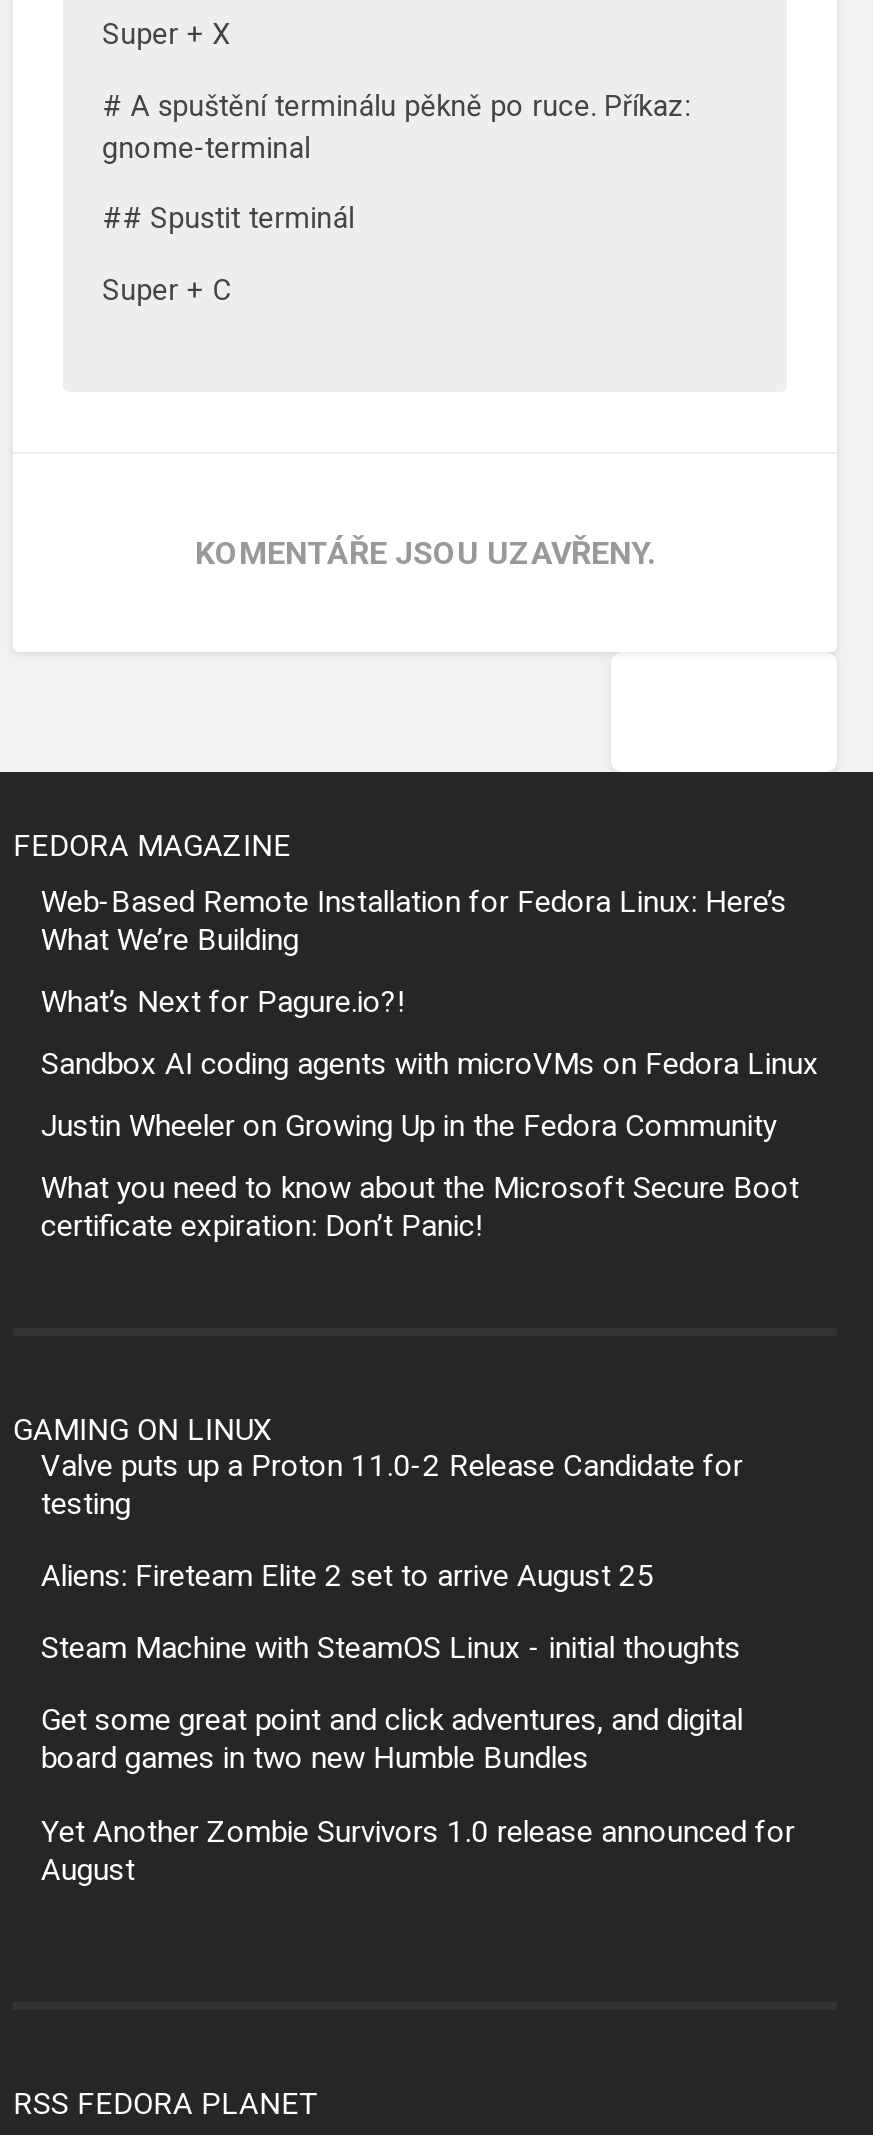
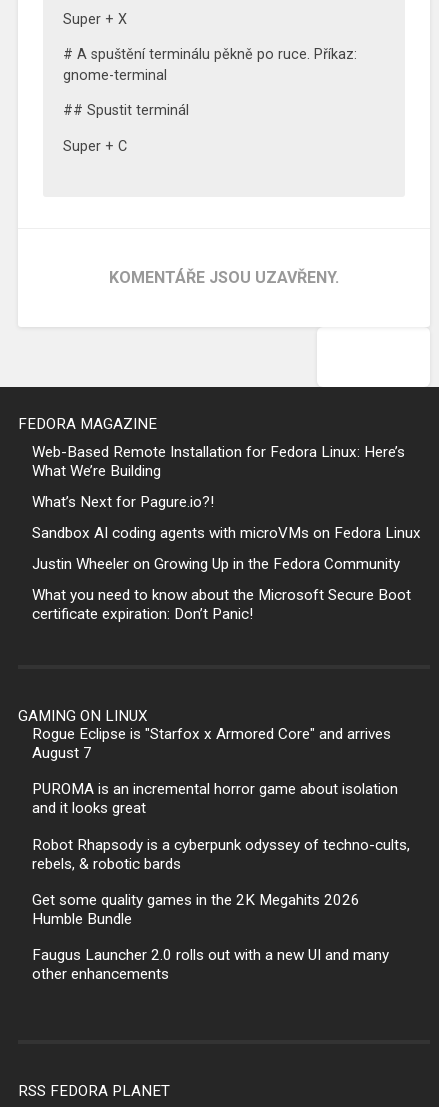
[41,1447,743,1521] Valve puts up a Proton 11.0-2 Release Candidate for | testing -> [32,725,391,762] Rogue Eclipse is "Starfox x Armored Core" and arrives | August 7
[41,1558,655,1594] Aliens: Fireteam Elite 2 set to arrive August 25 -> [32,780,398,817] PUROMA is an incremental horror game about isolation | and it looks great
[41,1630,741,1666] Steam Machine with SteamOS Linux - initial thoughts -> [32,835,410,872] Robot Rhapsody is a cyberpunk odyssey of techno-cults, | rebels, & robotic bards
[41,1702,743,1776] Get some great point and click adventures, and digital | board games in two new Humble Bundles -> [32,891,360,928] Get some quality games in the 2K Megahits 2026 | Humble Bundle
[41,1813,795,1887] Yet Another Zombie Survivors 1.0 release announced for | August -> [32,946,389,983] Faugus Launcher 2.0 rolls out with a new UI and many | other enhancements

